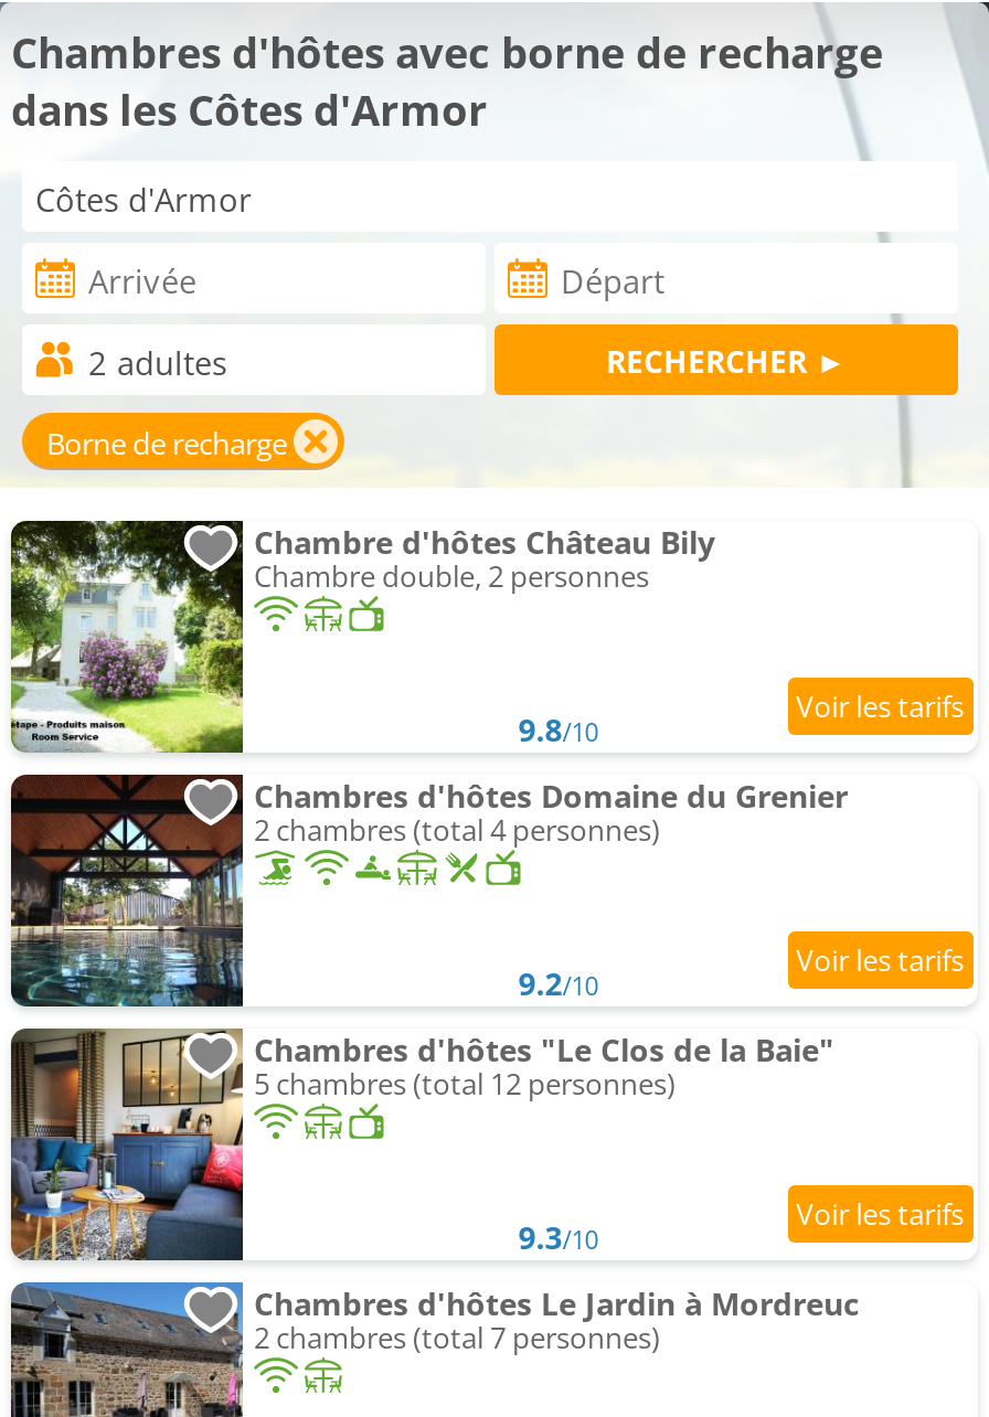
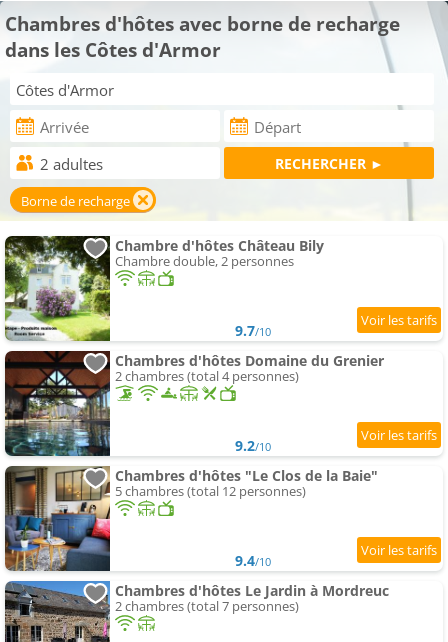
[518,709,598,751] 9.8/10 -> [235,321,271,340] 9.7/10
[518,1217,598,1259] 9.3/10 -> [235,551,271,570] 9.4/10

